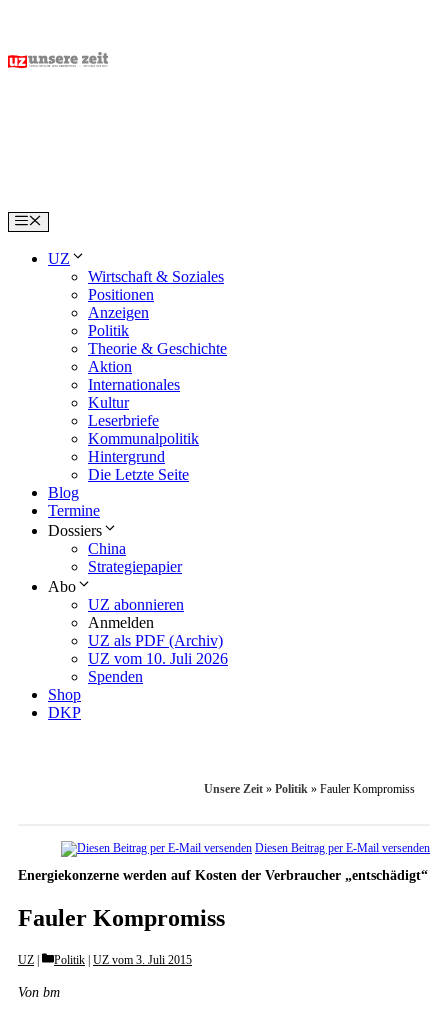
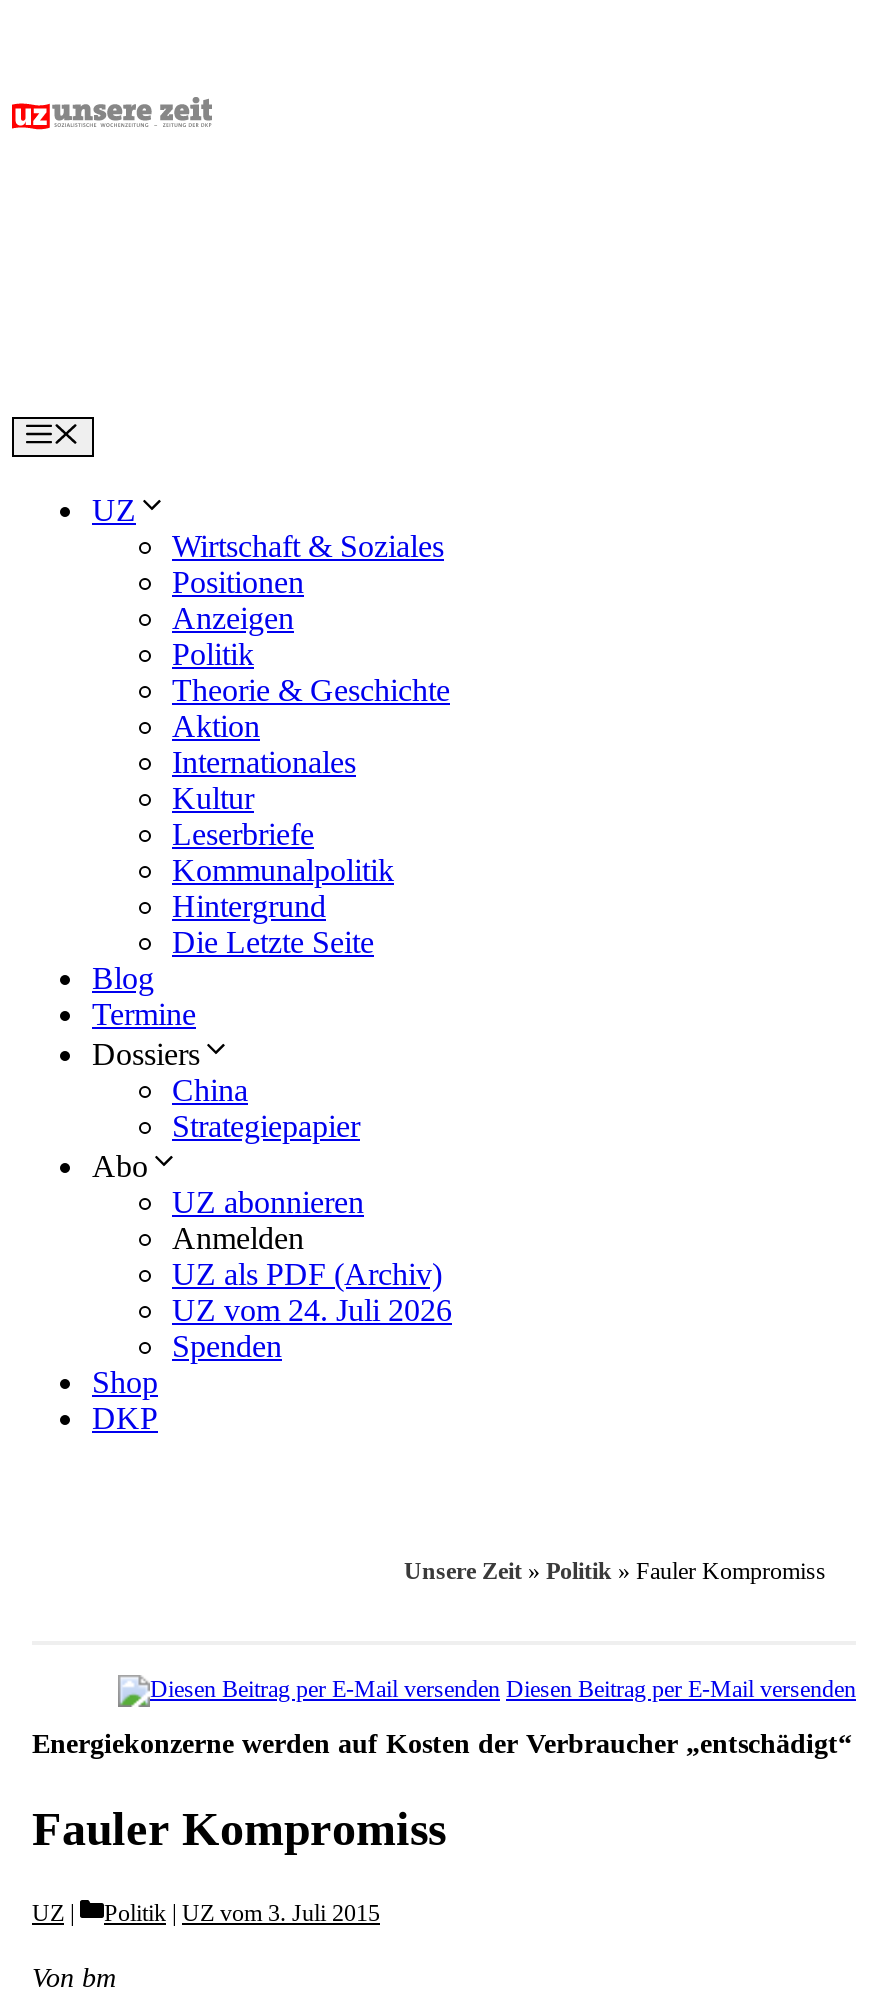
[88,650,228,667] UZ vom 10. Juli 2026 -> [172,1294,452,1328] UZ vom 24. Juli 2026

